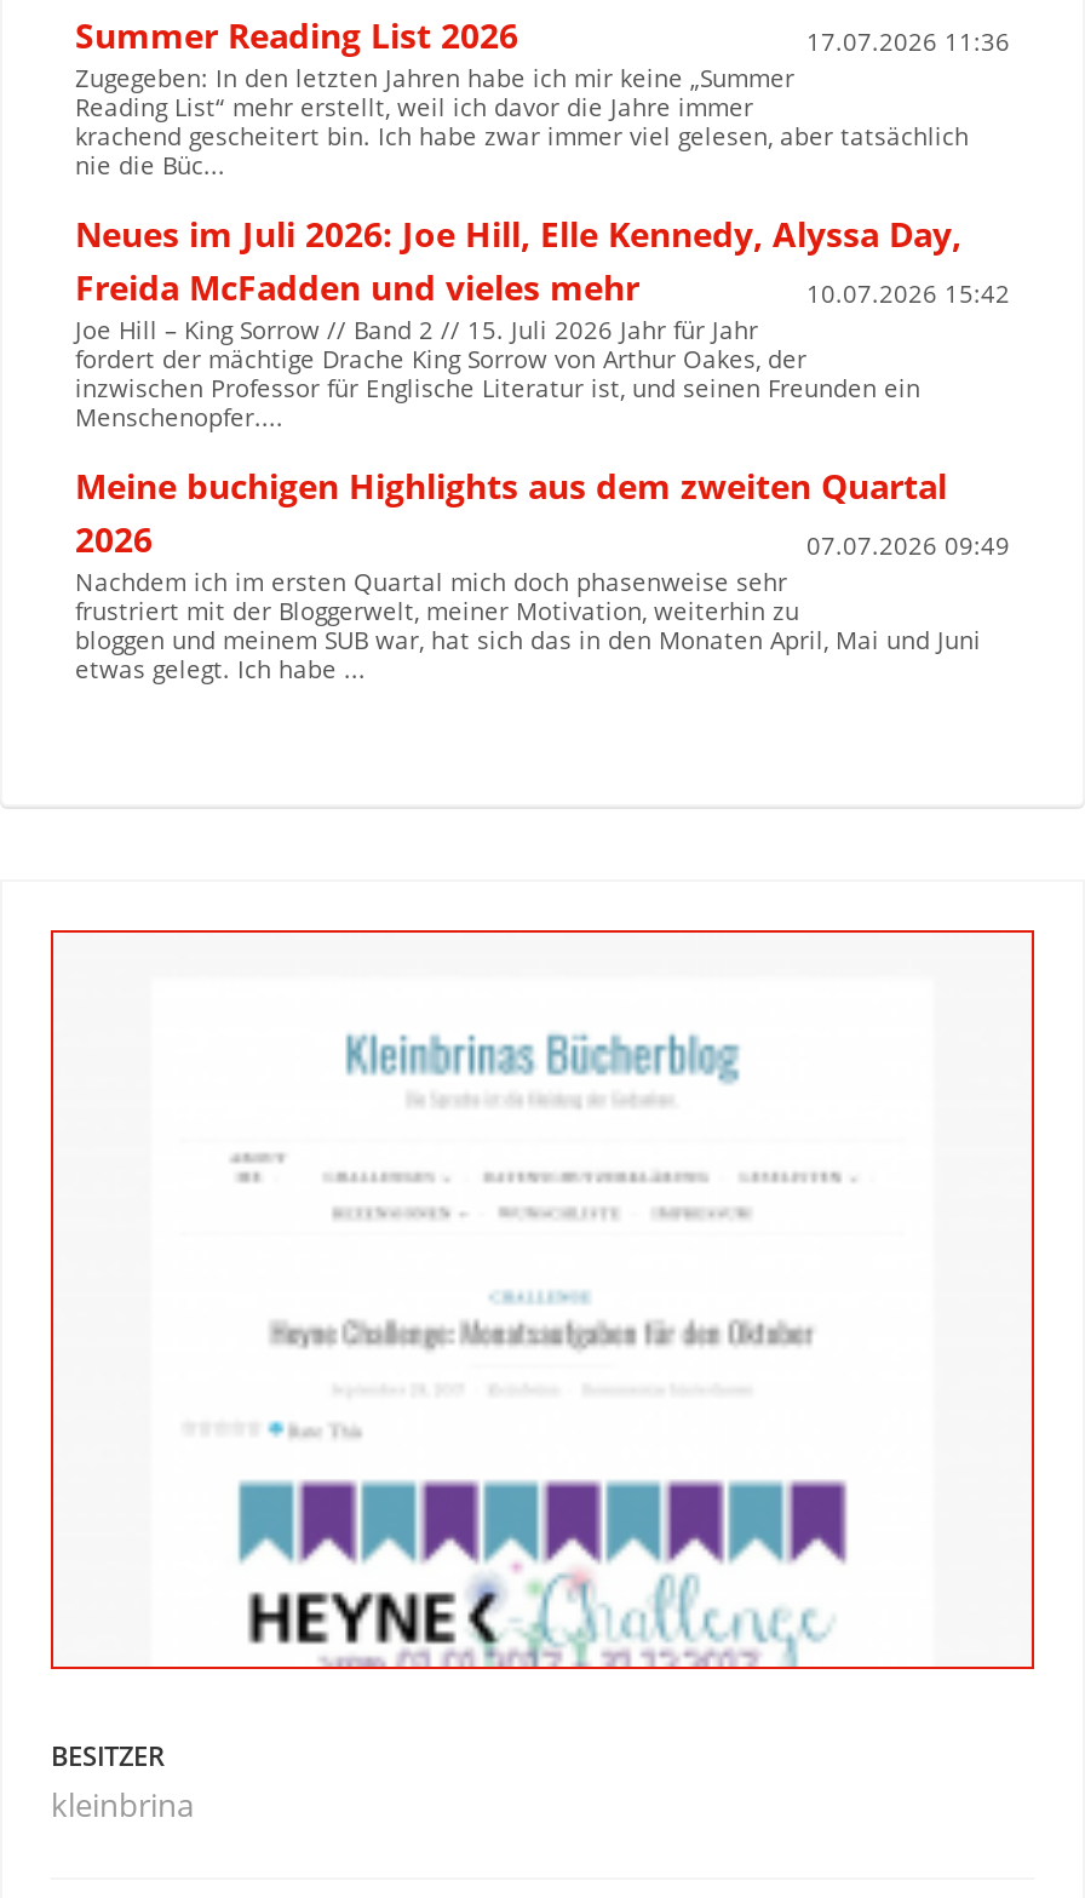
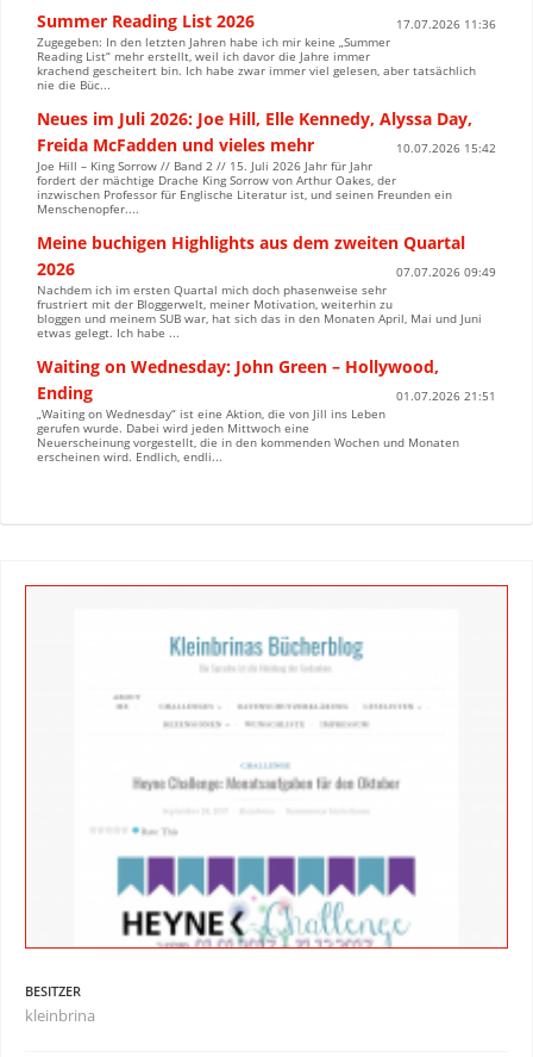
none -> [37,355,496,465] Waiting on Wednesday: John Green – Hollywood, | Ending | 01.07.2026 21:51 | „Waiting on Wednesday“ ist eine Aktion, die von Jill ins Leben | gerufen wurde. Dabei wird jeden Mittwoch eine | Neuerscheinung vorgestellt, die in den kommenden Wochen und Monaten | erscheinen wird. Endlich, endli...

